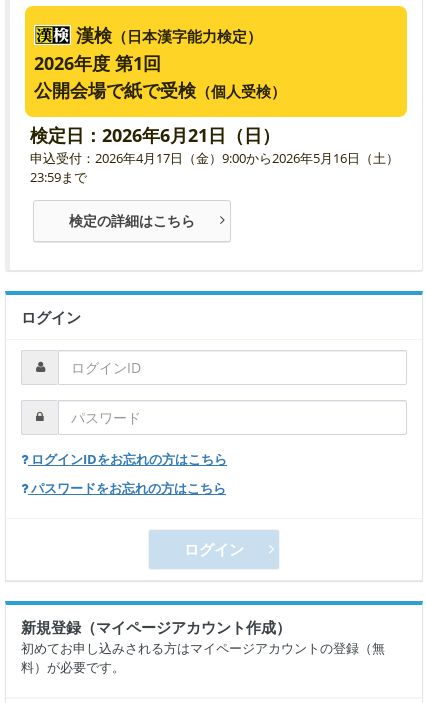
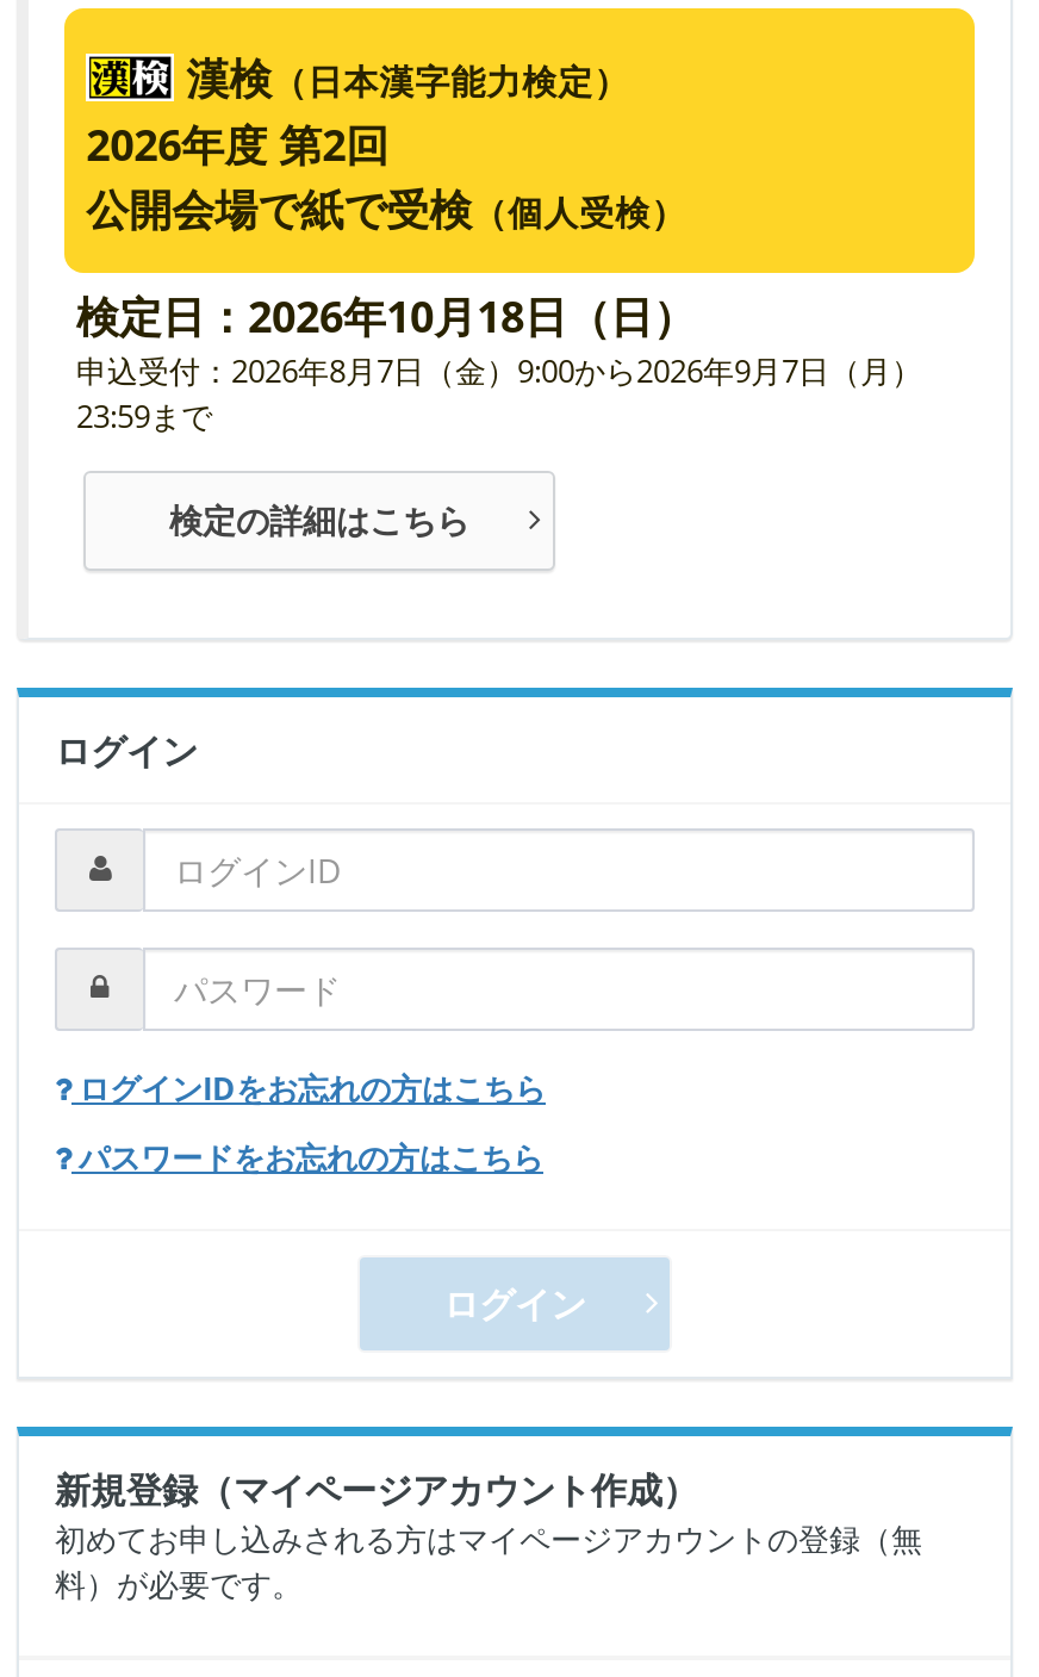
[34,51,166,75] 2026年度 第1回 -> [86,116,401,173] 2026年度 第2回
[30,123,280,147] 検定日：2026年6月21日（日） -> [76,287,696,344] 検定日：2026年10月18日（日）
[30,149,399,167] 申込受付：2026年4月17日（金）9:00から2026年5月16日（土） -> [76,349,922,391] 申込受付：2026年8月7日（金）9:00から2026年9月7日（月）

